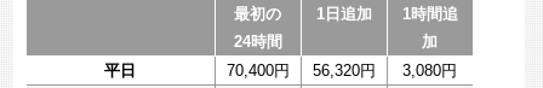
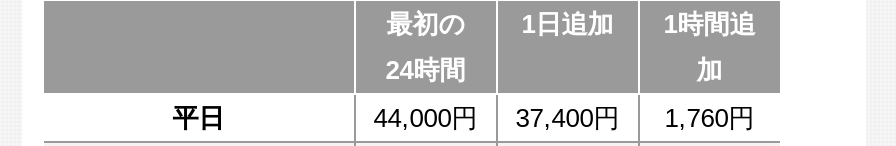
[226,62,289,80] 70,400円 -> [373,103,477,133] 44,000円
[312,62,375,80] 56,320円 -> [515,103,619,133] 37,400円
[403,62,457,80] 3,080円 -> [664,103,754,133] 1,760円

